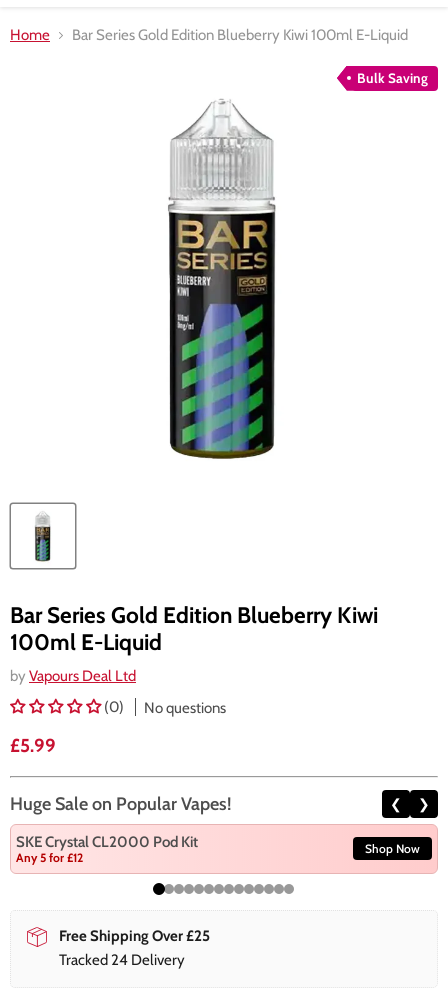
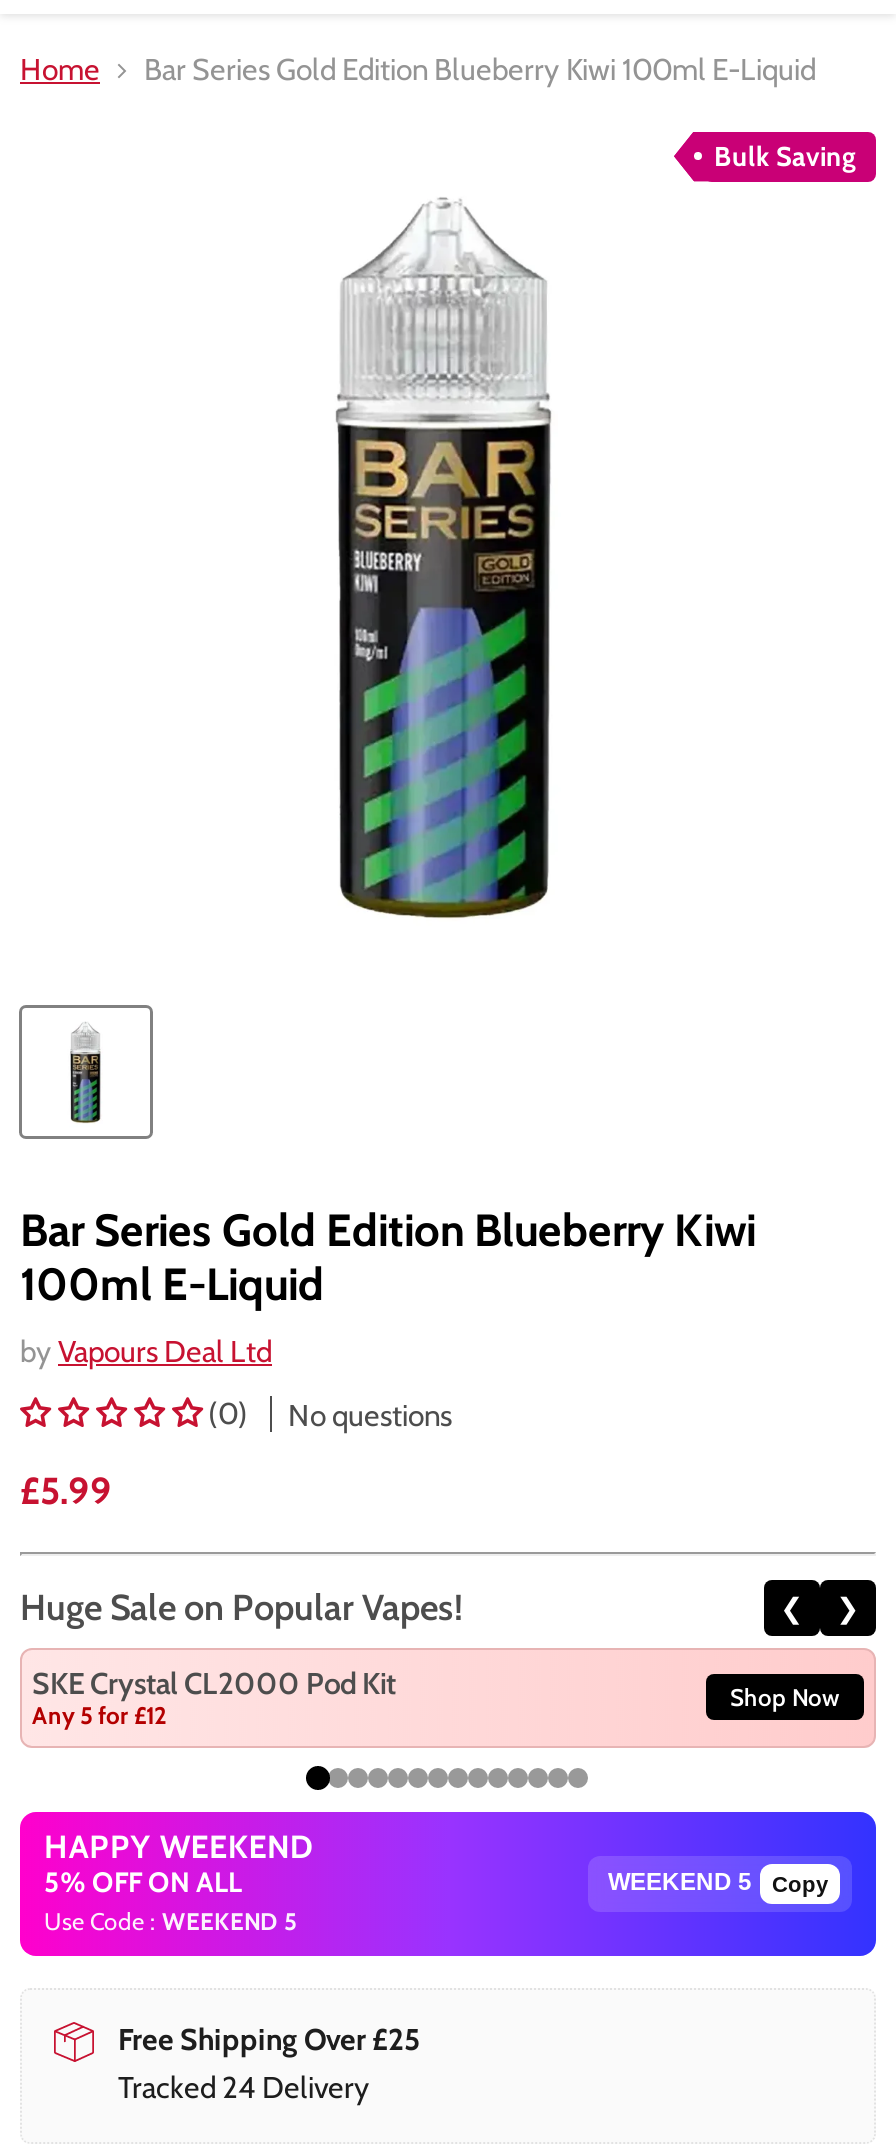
none -> [22,1810,878,1958] [image] | HAPPY WEEKEND | 5% OFF ON ALL | Use Code : WEEKEND 5
none -> [772,1872,828,1896] Copy

